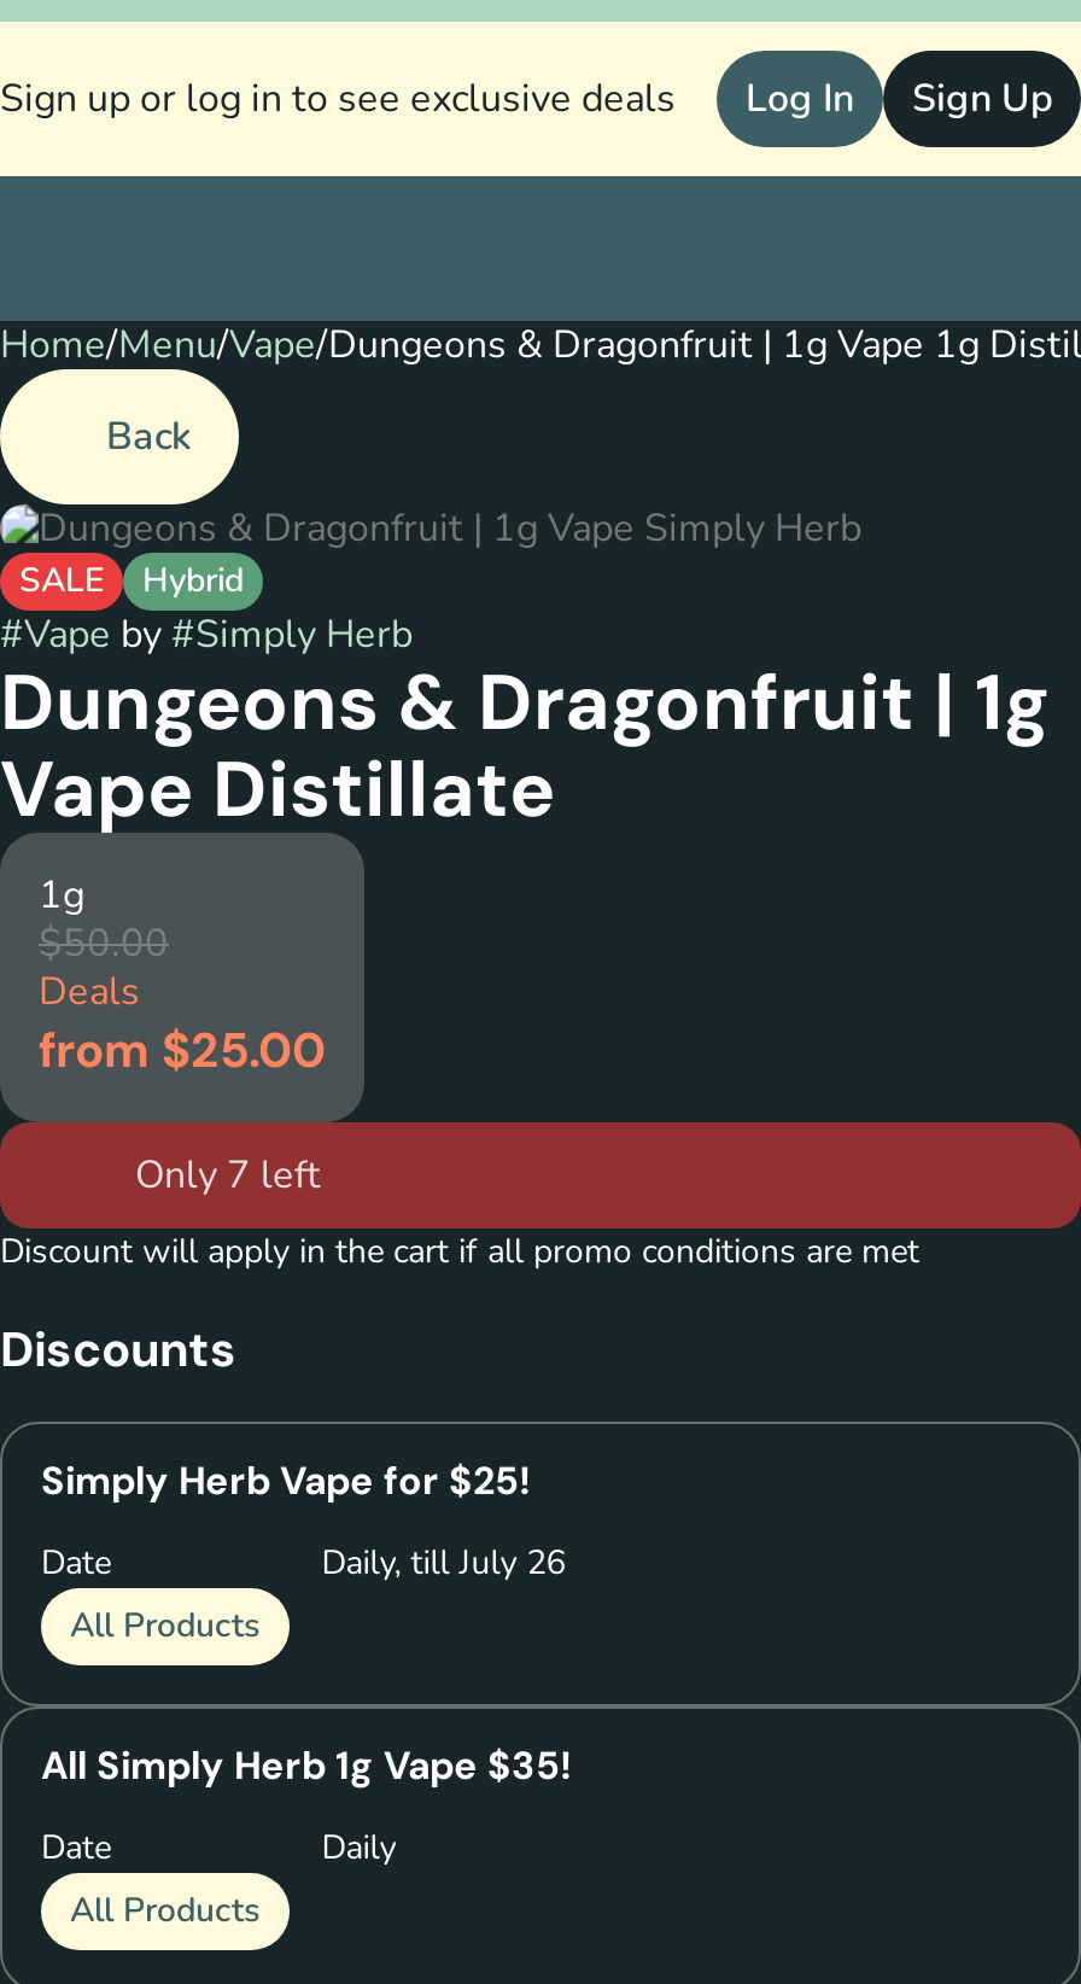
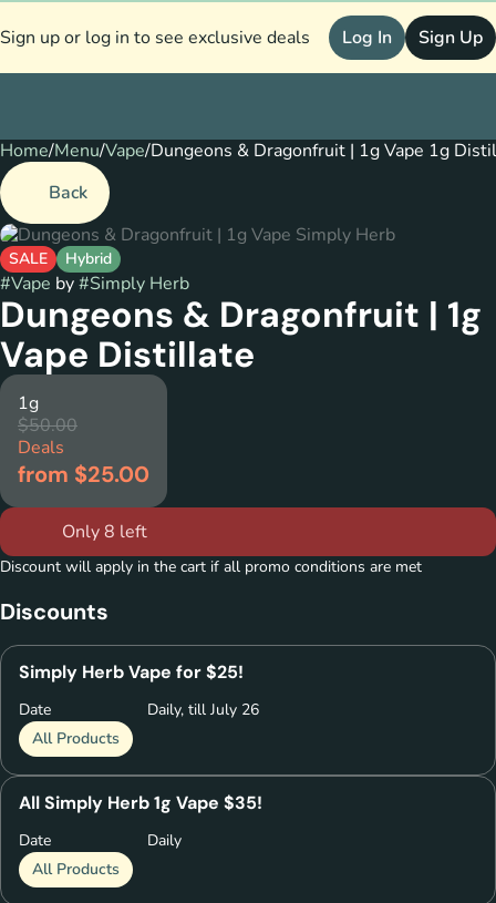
[135,1149,321,1202] Only 7 left -> [62,520,147,544] Only 8 left

